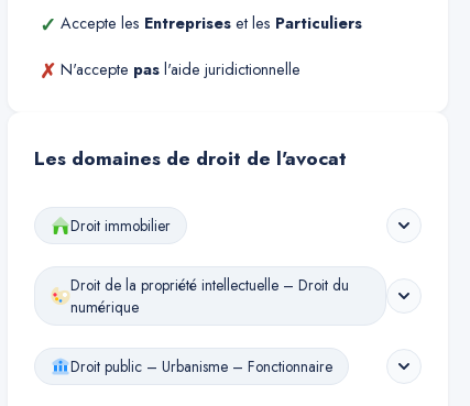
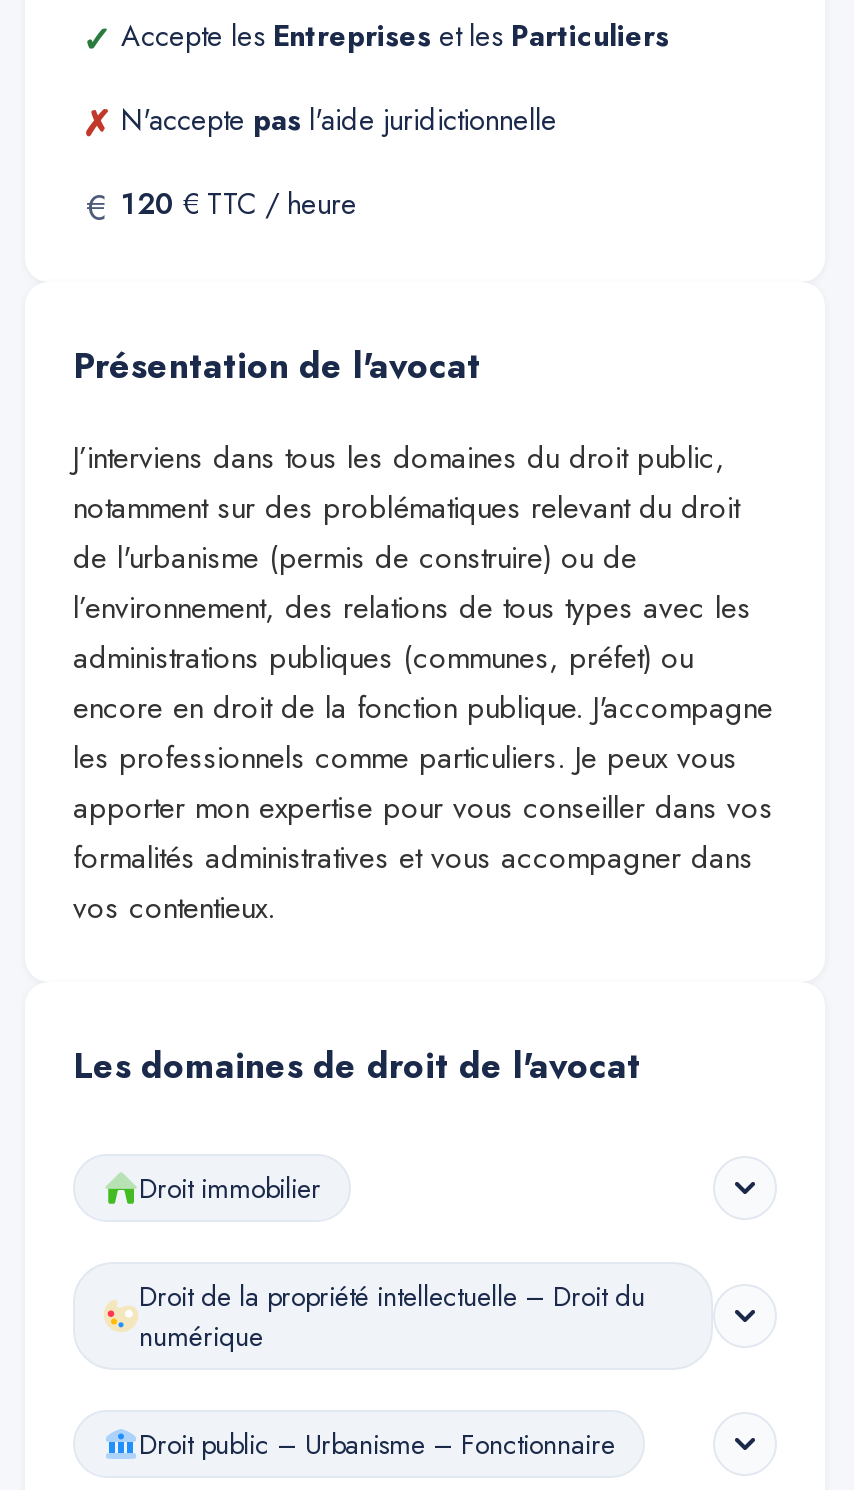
none -> [73,182,773,930] € 120 € TTC / heure | Présentation de l'avocat | J’interviens dans tous les domaines du droit public, | notamment sur des problématiques relevant du droit | de l'urbanisme (permis de construire) ou de | l’environnement, des relations de tous types avec les | administrations publiques (communes, préfet) ou | encore en droit de la fonction publique. J'accompagne | les professionnels comme particuliers. Je peux vous | apporter mon expertise pour vous conseiller dans vos | formalités administratives et vous accompagner dans | vos contentieux.

